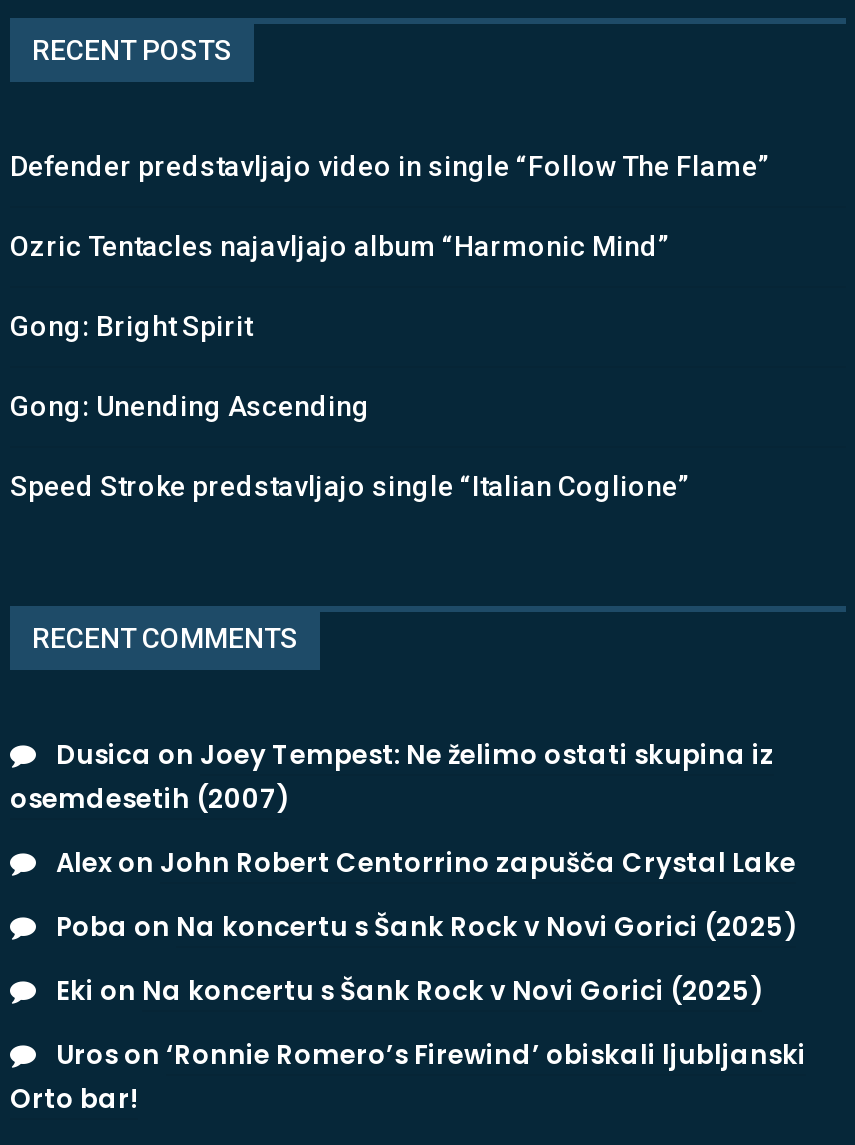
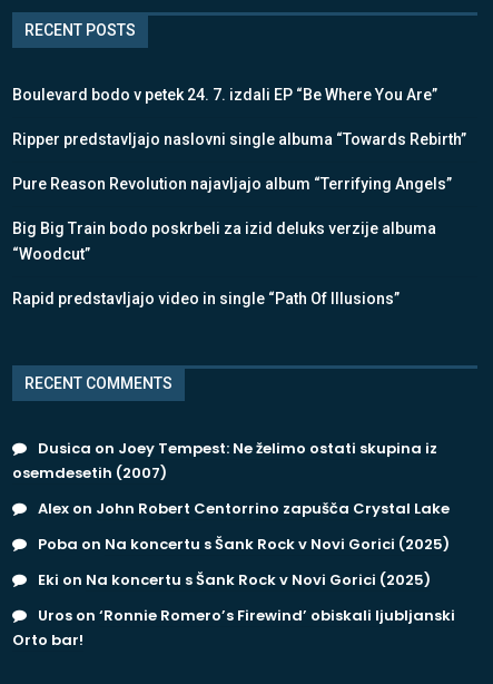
[10,151,768,183] Defender predstavljajo video in single “Follow The Flame” -> [12,86,437,104] Boulevard bodo v petek 24. 7. izdali EP “Be Where You Are”
[10,231,668,263] Ozric Tentacles najavljajo album “Harmonic Mind” -> [12,131,466,149] Ripper predstavljajo naslovni single albuma “Towards Rebirth”
[10,311,252,343] Gong: Bright Spirit -> [12,175,452,193] Pure Reason Revolution najavljajo album “Terrifying Angels”
[10,391,370,423] Gong: Unending Ascending -> [12,220,436,263] Big Big Train bodo poskrbeli za izid deluks verzije albuma | “Woodcut”
[10,471,688,503] Speed Stroke predstavljajo single “Italian Coglione” -> [12,290,400,308] Rapid predstavljajo video in single “Path Of Illusions”

